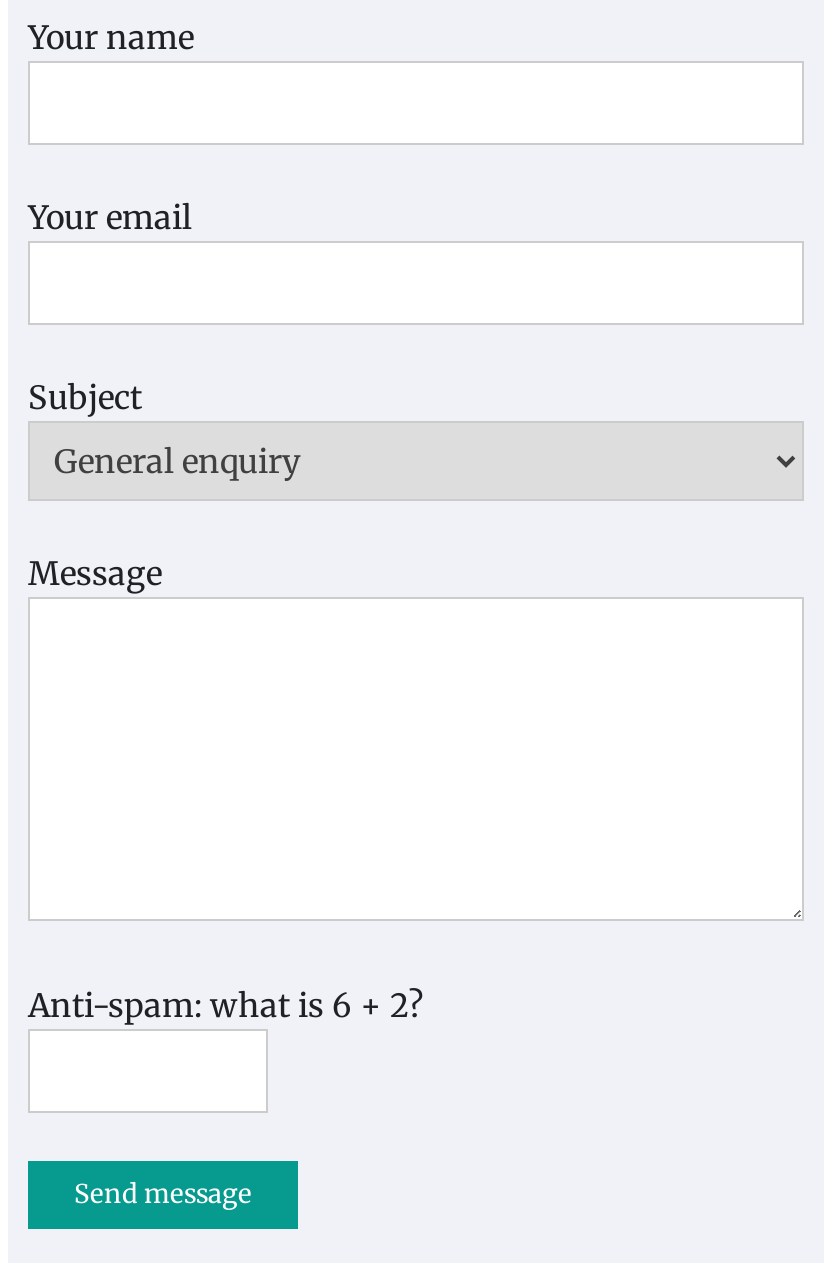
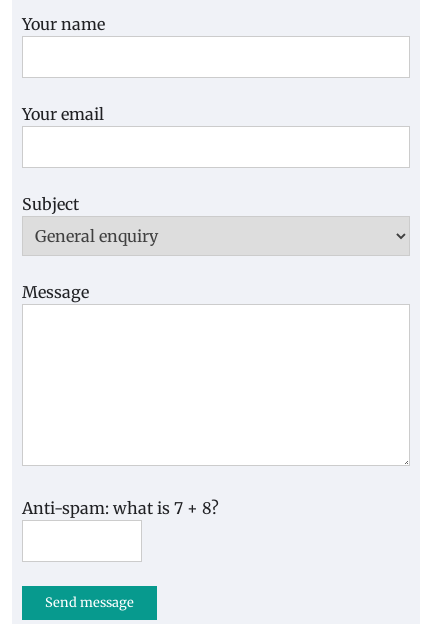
[28,986,424,1026] Anti-spam: what is 6 + 2? -> [22,498,219,518] Anti-spam: what is 7 + 8?

